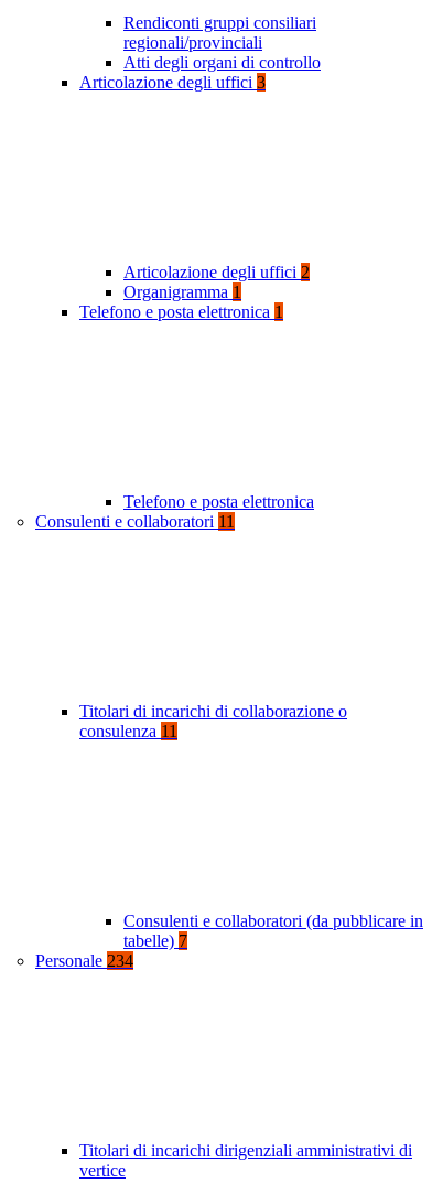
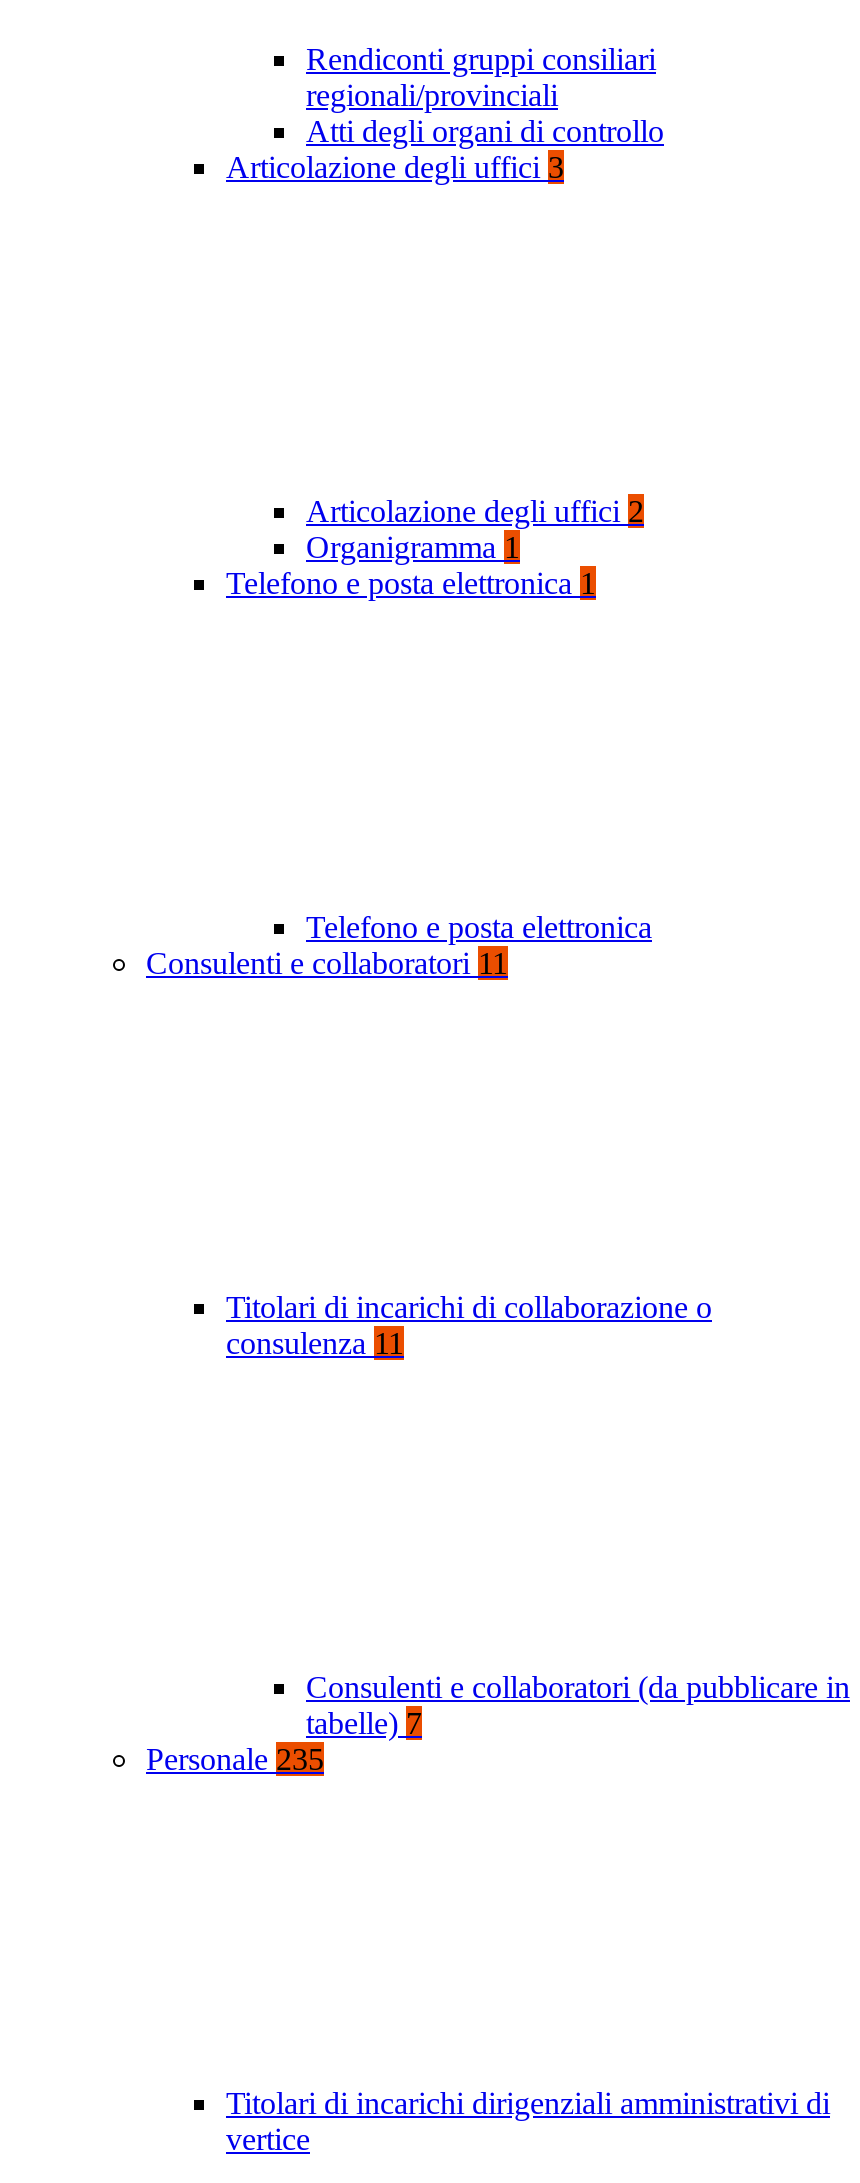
[35,951,133,970] Personale 234 -> [146,1742,324,1776] Personale 235

